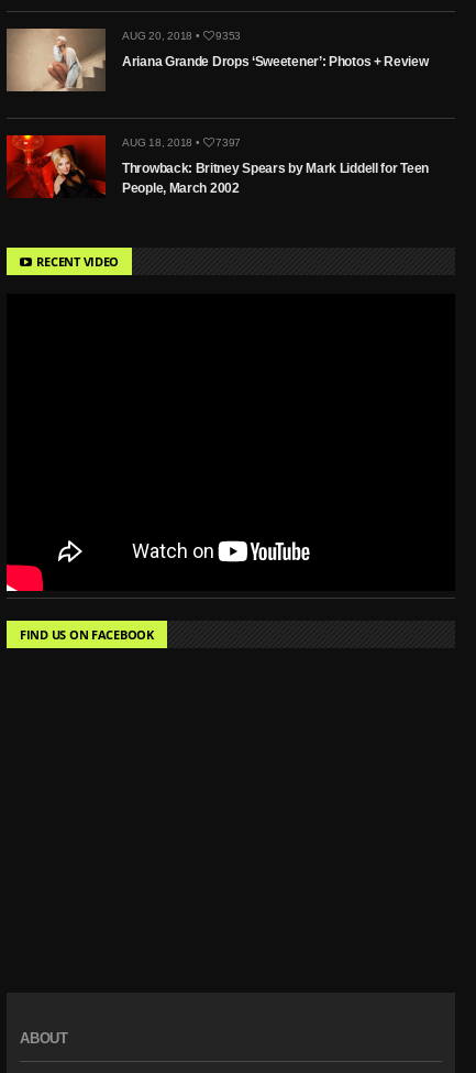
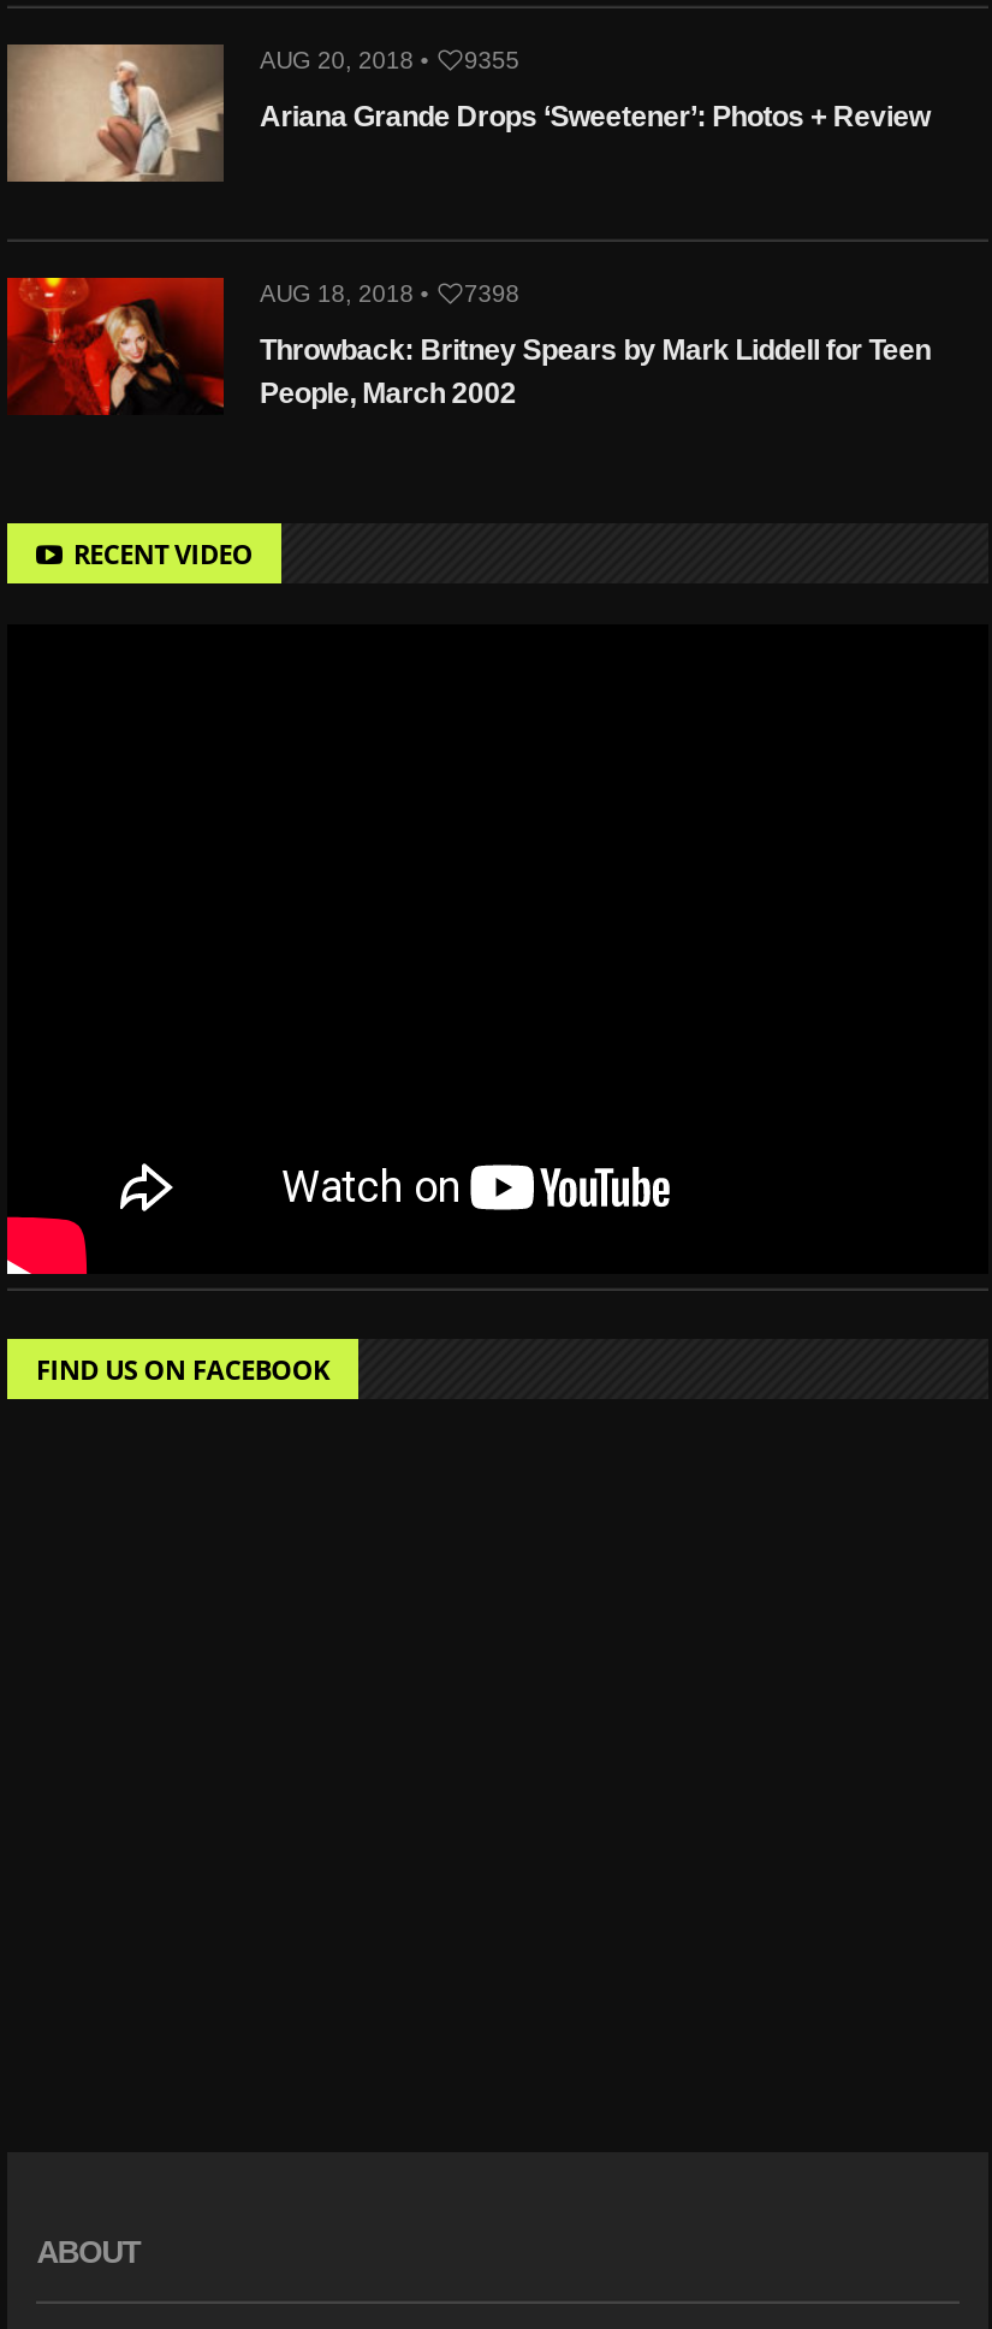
[122,29,241,41] AUG 20, 2018 • 9353 -> [260,46,519,72] AUG 20, 2018 • 9355
[122,136,241,148] AUG 18, 2018 • 7397 -> [260,279,519,306] AUG 18, 2018 • 7398

